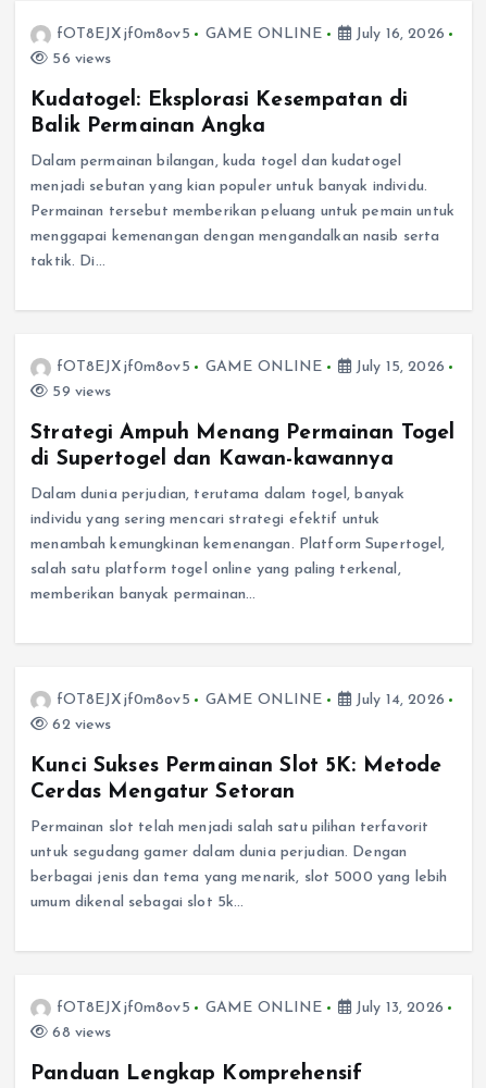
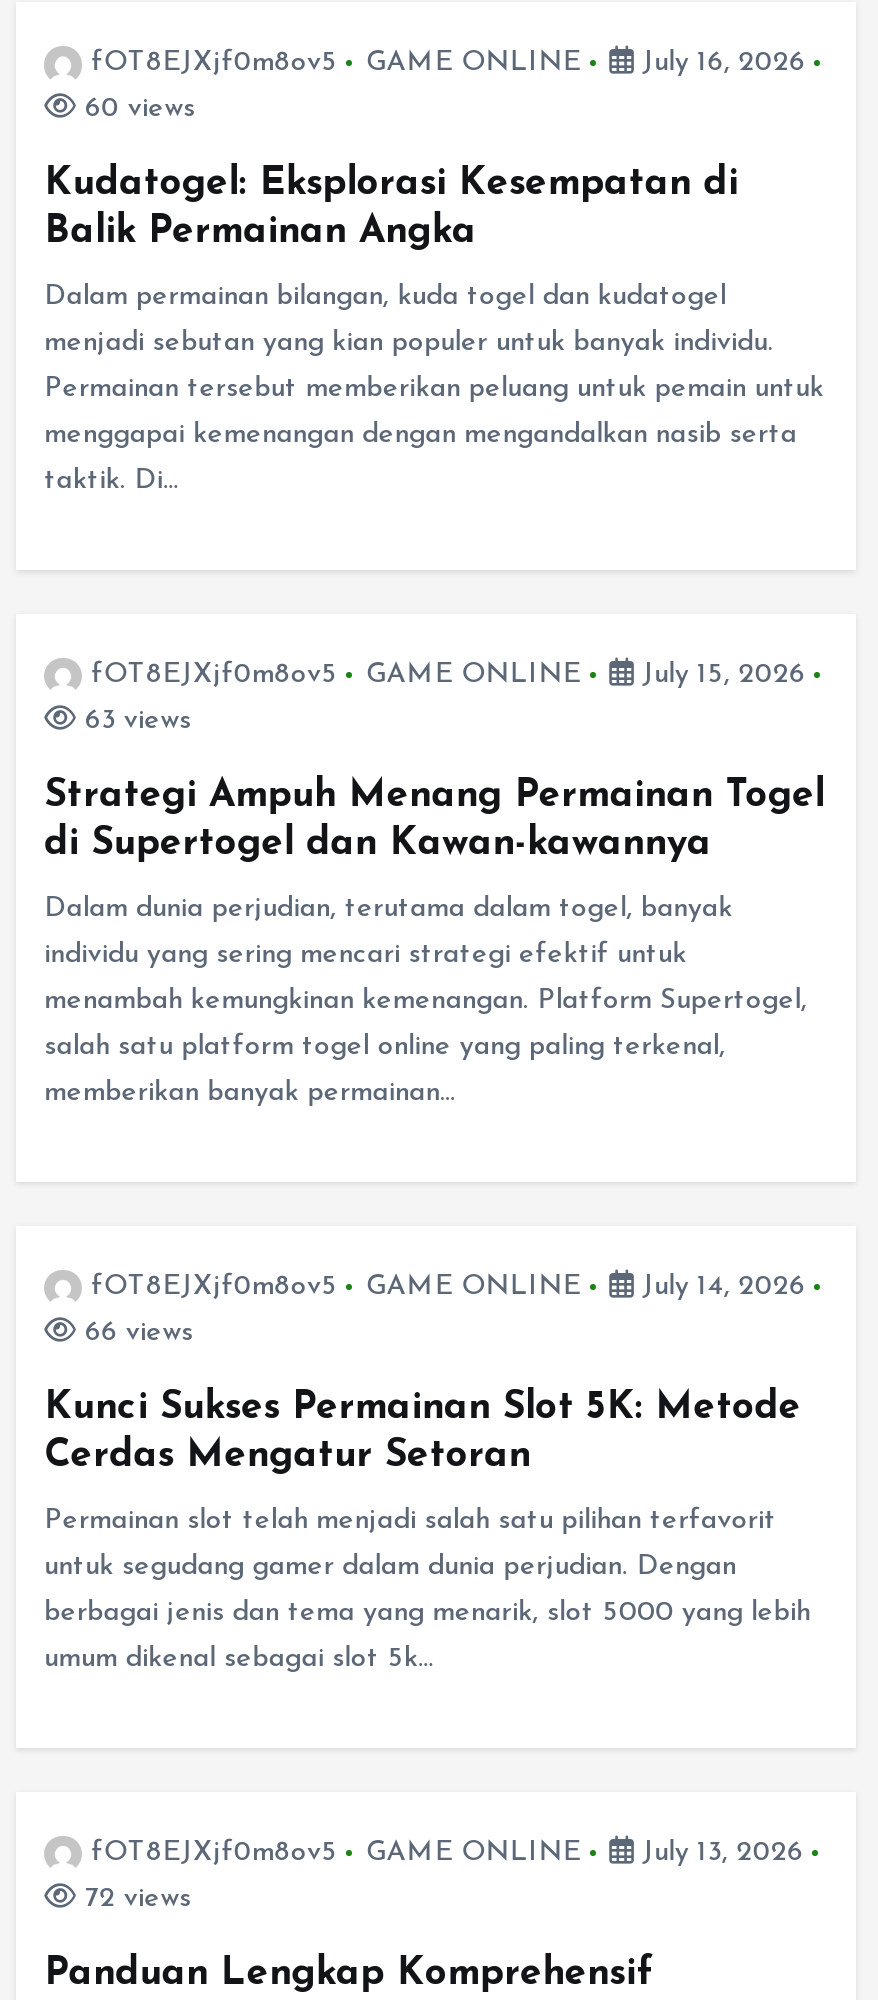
[48,51,112,67] 56 views -> [77,94,195,124] 60 views
[48,384,112,400] 59 views -> [77,706,191,736] 63 views
[48,717,112,733] 62 views -> [77,1318,193,1348] 66 views
[48,1025,112,1041] 68 views -> [77,1884,191,1914] 72 views

